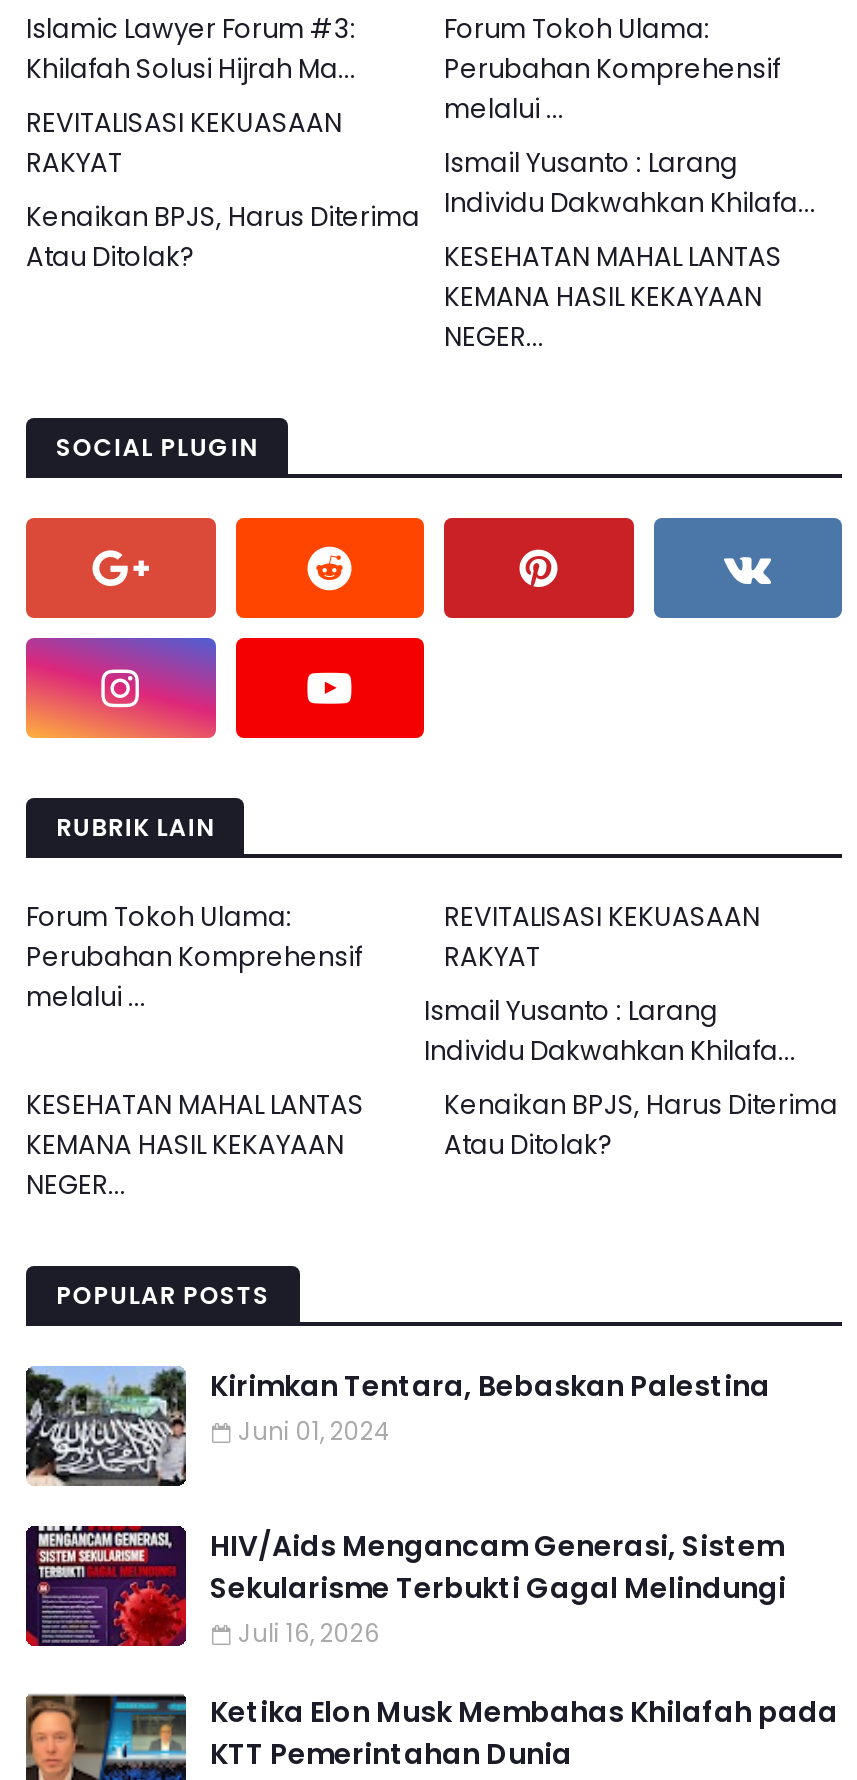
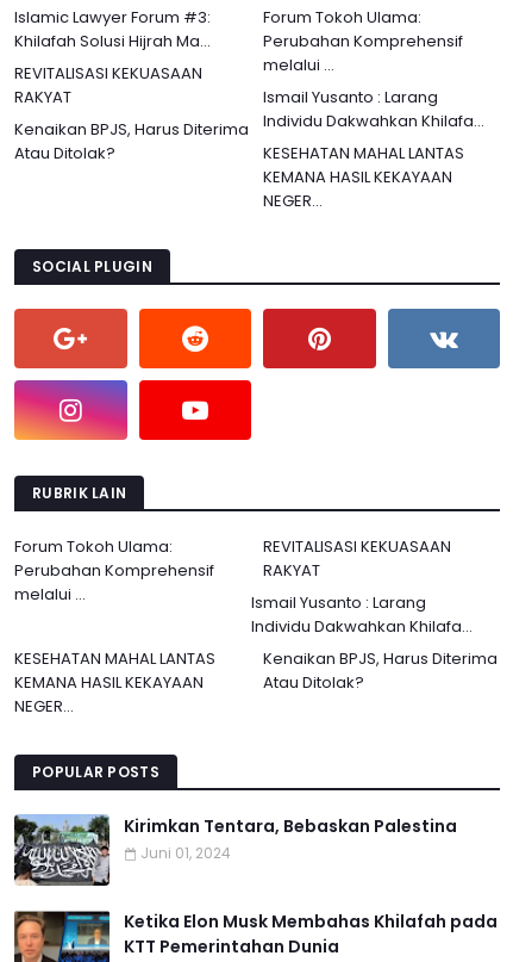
[24,1524,786,1652] [image] | HIV/Aids Mengancam Generasi, Sistem | Sekularisme Terbukti Gagal Melindungi | Juli 16, 2026 -> none

